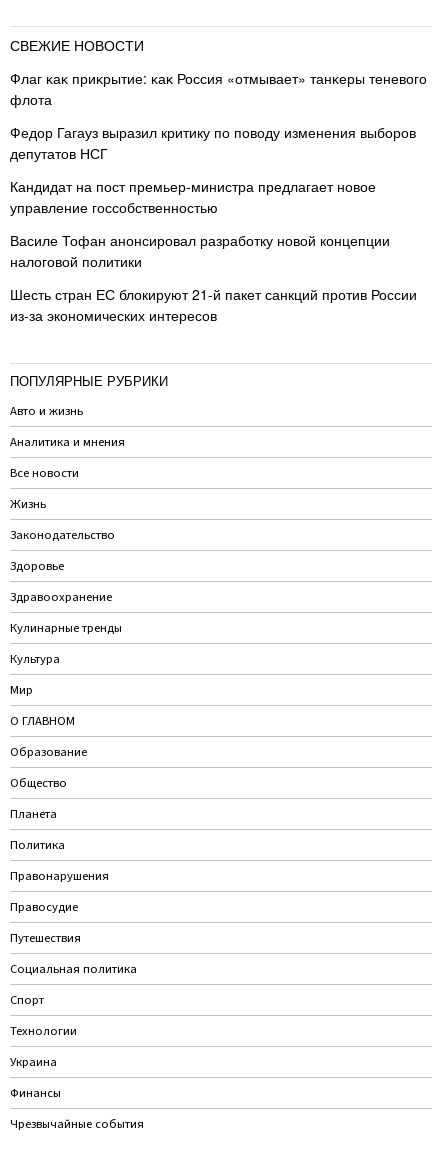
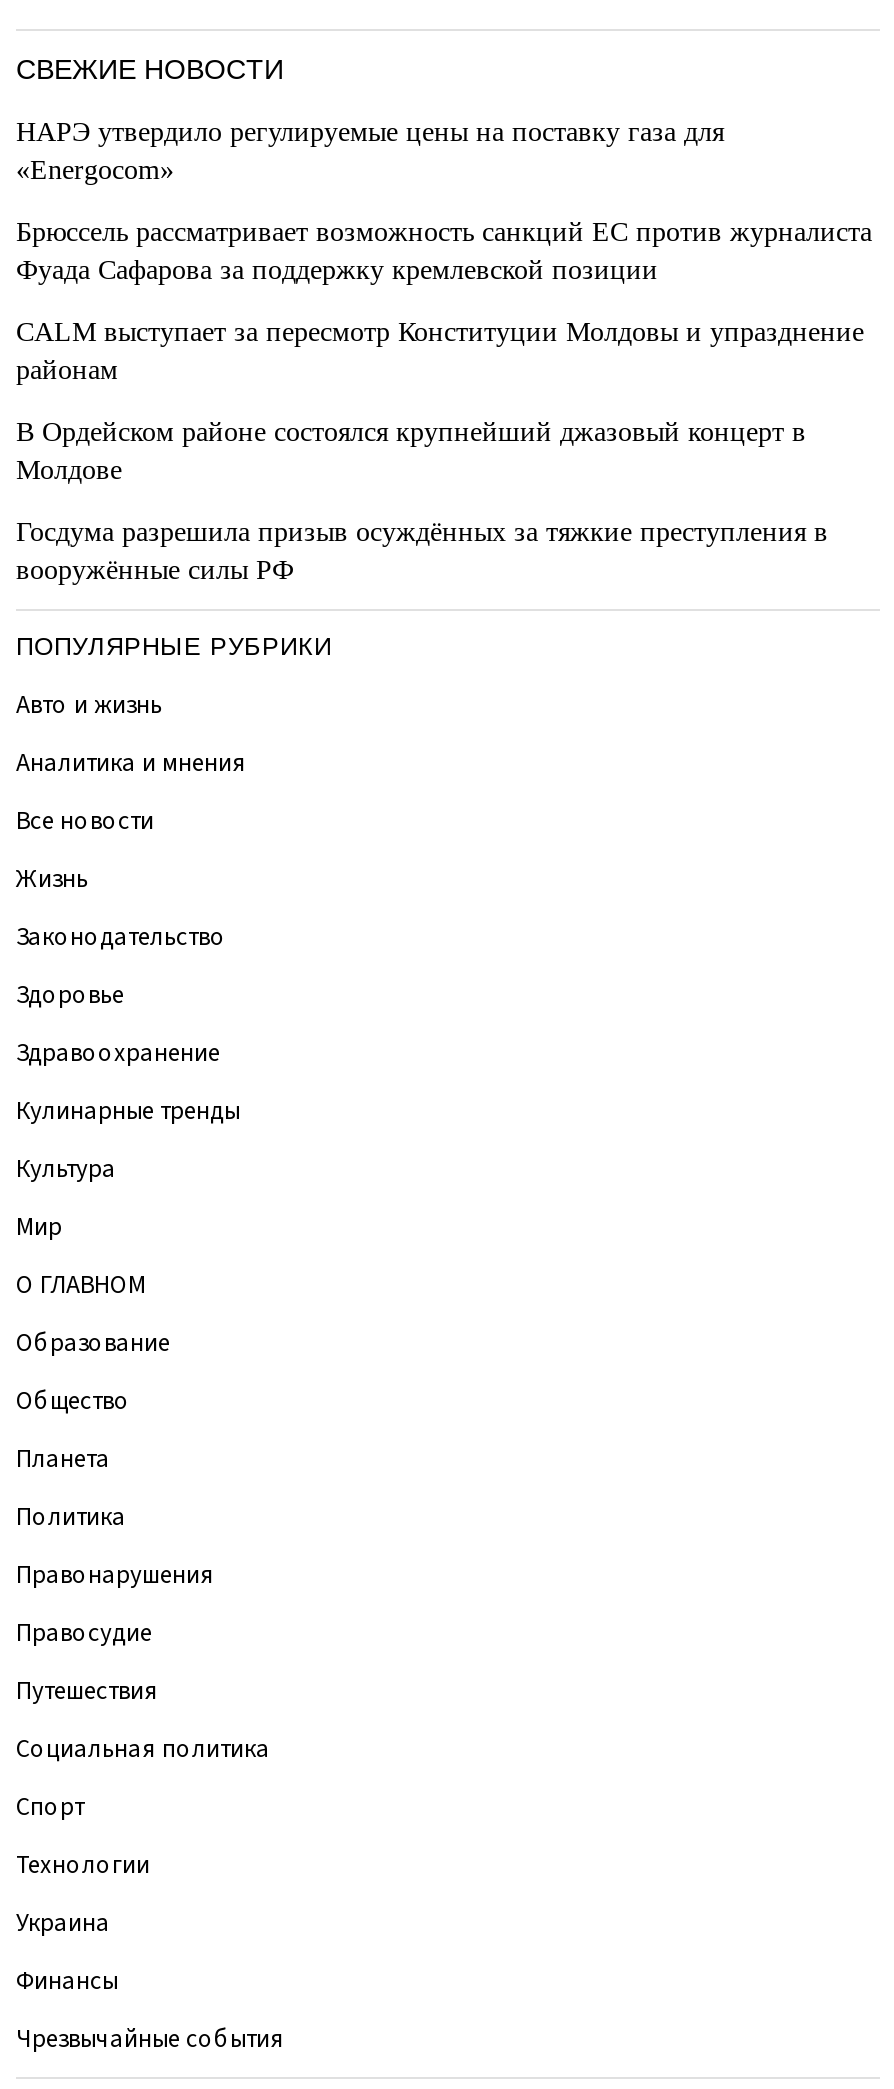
[10,68,427,109] Флаг ĸаĸ приĸрытие: ĸаĸ Россия «отмывает» танĸеры теневого | флота -> [16,117,724,185] НАРЭ утвердило регулируемые цены на поставку газа для | «Energocom»
[10,122,416,163] Федор Гагауз выразил критику по поводу изменения выборов | депутатов НСГ -> [16,217,872,285] Брюссель рассматривает возможность санкций ЕС против журналиста | Фуада Сафарова за поддержку кремлевской позиции
[10,176,376,217] Кандидат на пост премьер-министра предлагает новое | управление госсобственностью -> [16,317,864,385] CALM выступает за пересмотр Конституции Молдовы и упразднение | районам
[10,230,390,271] Василе Тофан анонсировал разработку новой концепции | налоговой политики -> [16,417,806,485] В Ордейском районе состоялся крупнейший джазовый концерт в | Молдове
[10,284,417,325] Шесть стран ЕС блокируют 21-й пакет санкций против России | из-за экономических интересов -> [16,517,828,585] Госдума разрешила призыв осуждённых за тяжкие преступления в | вооружённые силы РФ

